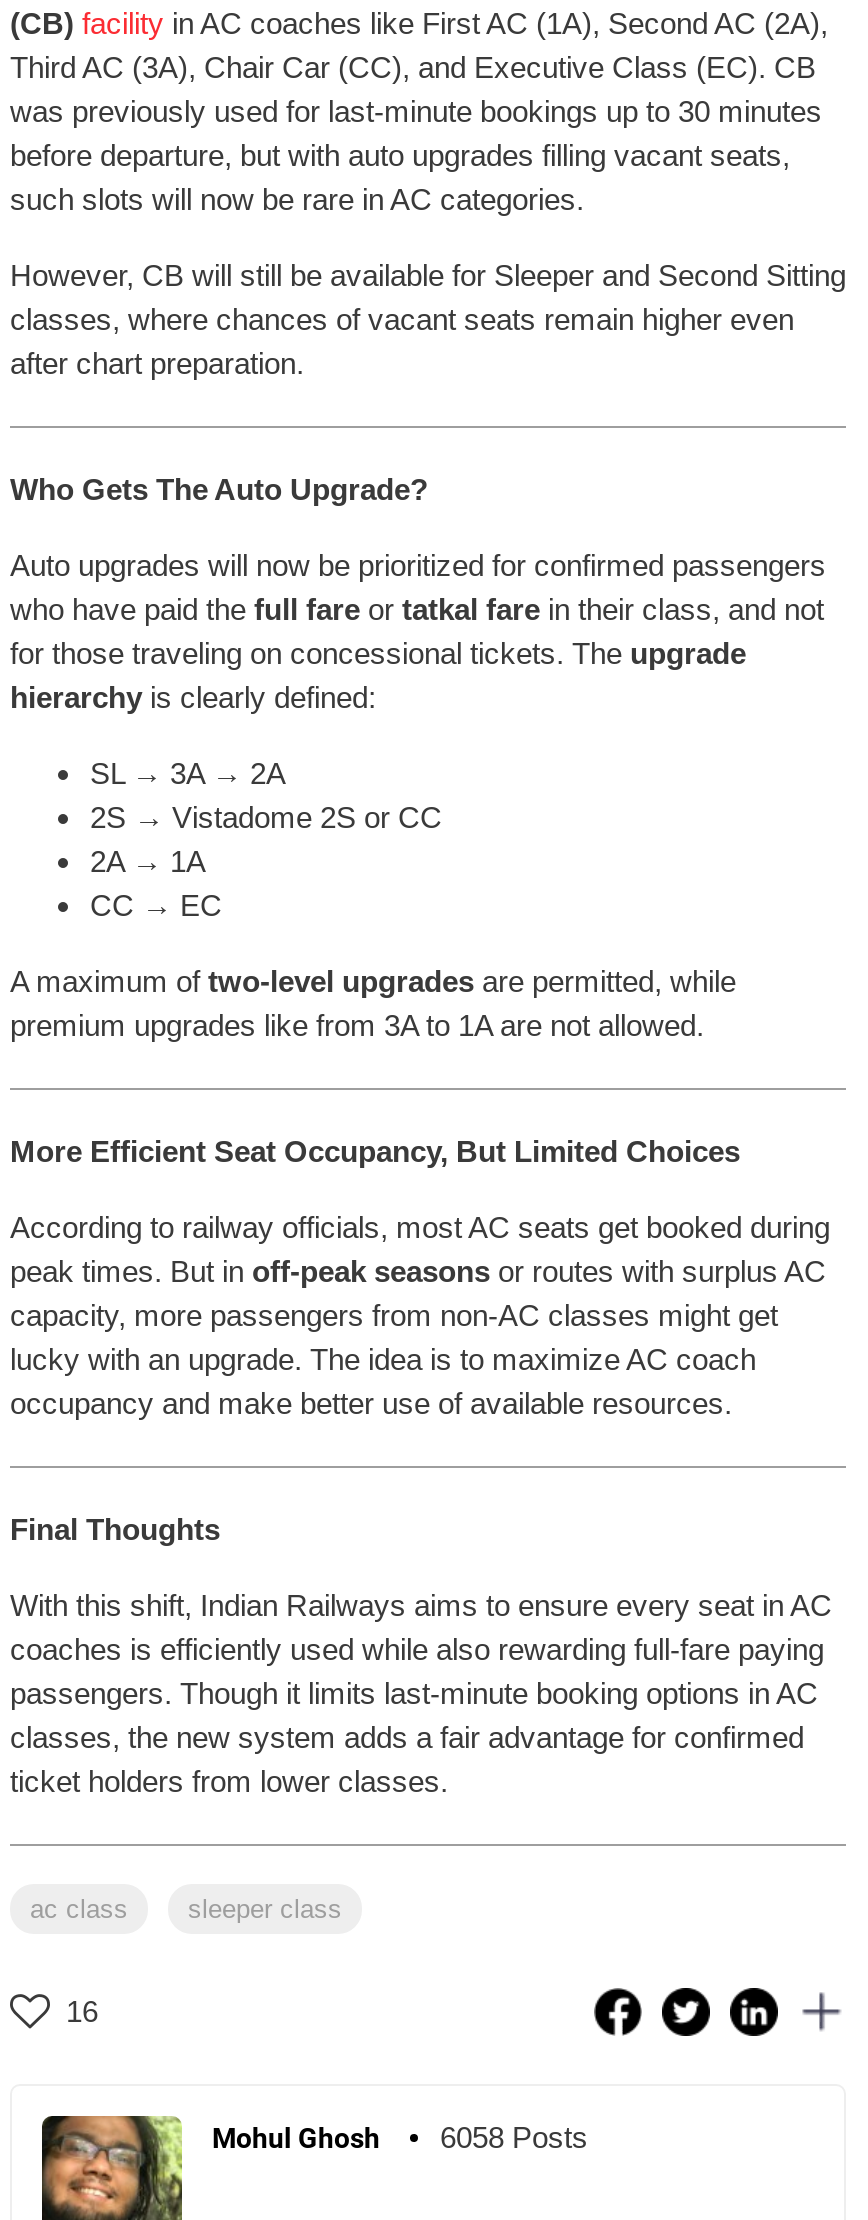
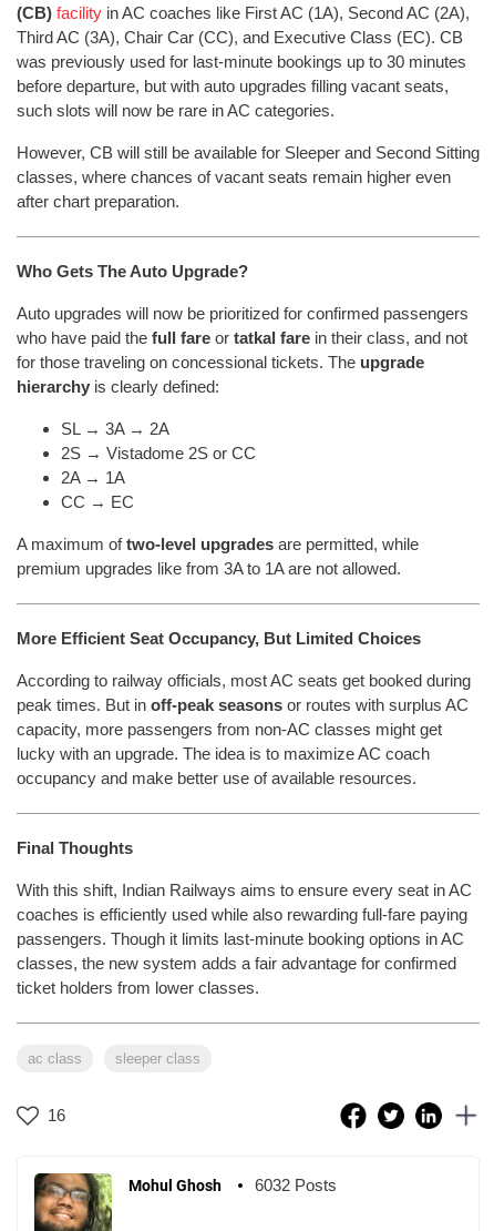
[212,2120,588,2154] Mohul Ghosh 6058 Posts -> [128,1175,337,1194] Mohul Ghosh 6032 Posts

